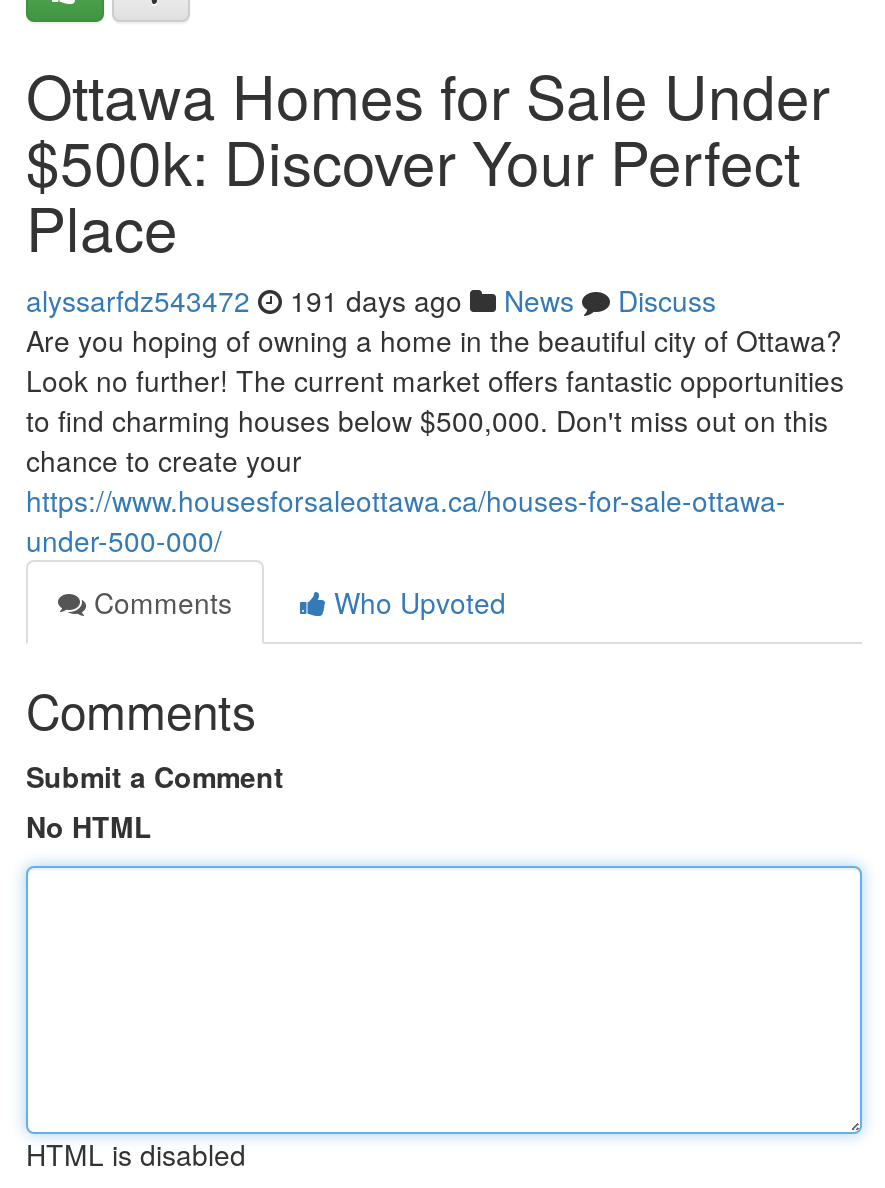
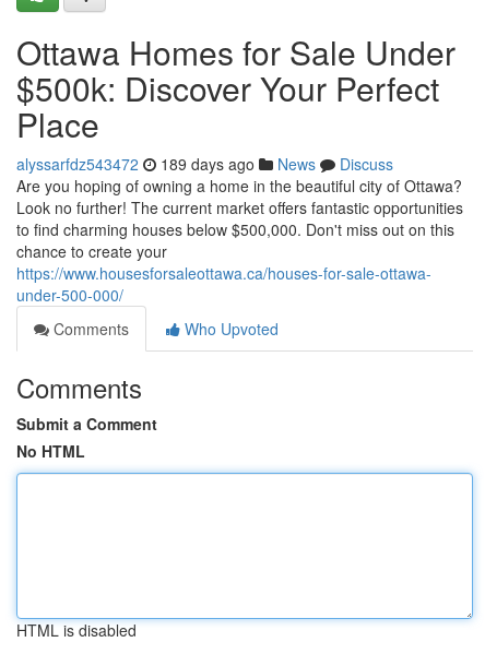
[26,280,716,320] alyssarfdz543472 191 days ago News Discuss -> [16,153,393,175] alyssarfdz543472 189 days ago News Discuss

